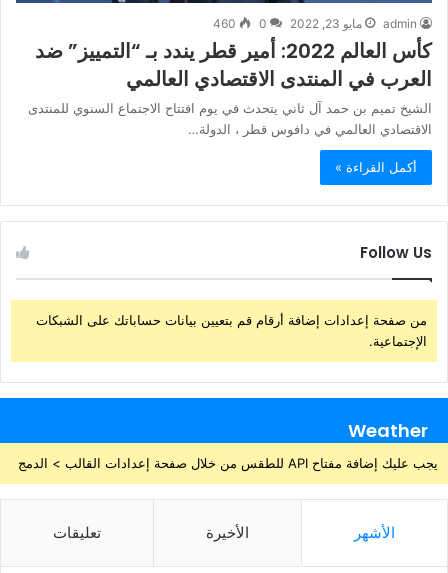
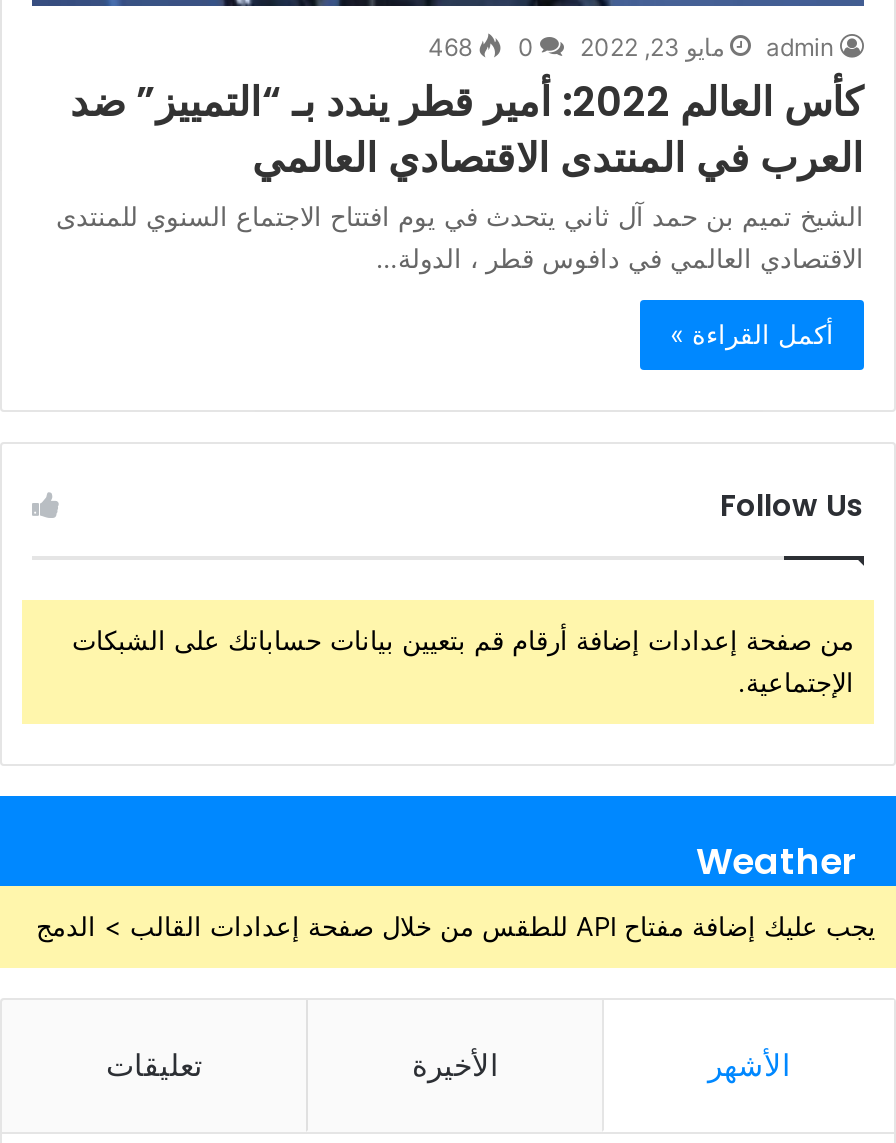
[213,16,267,31] 460 0 -> [428,32,534,62] 468 0

